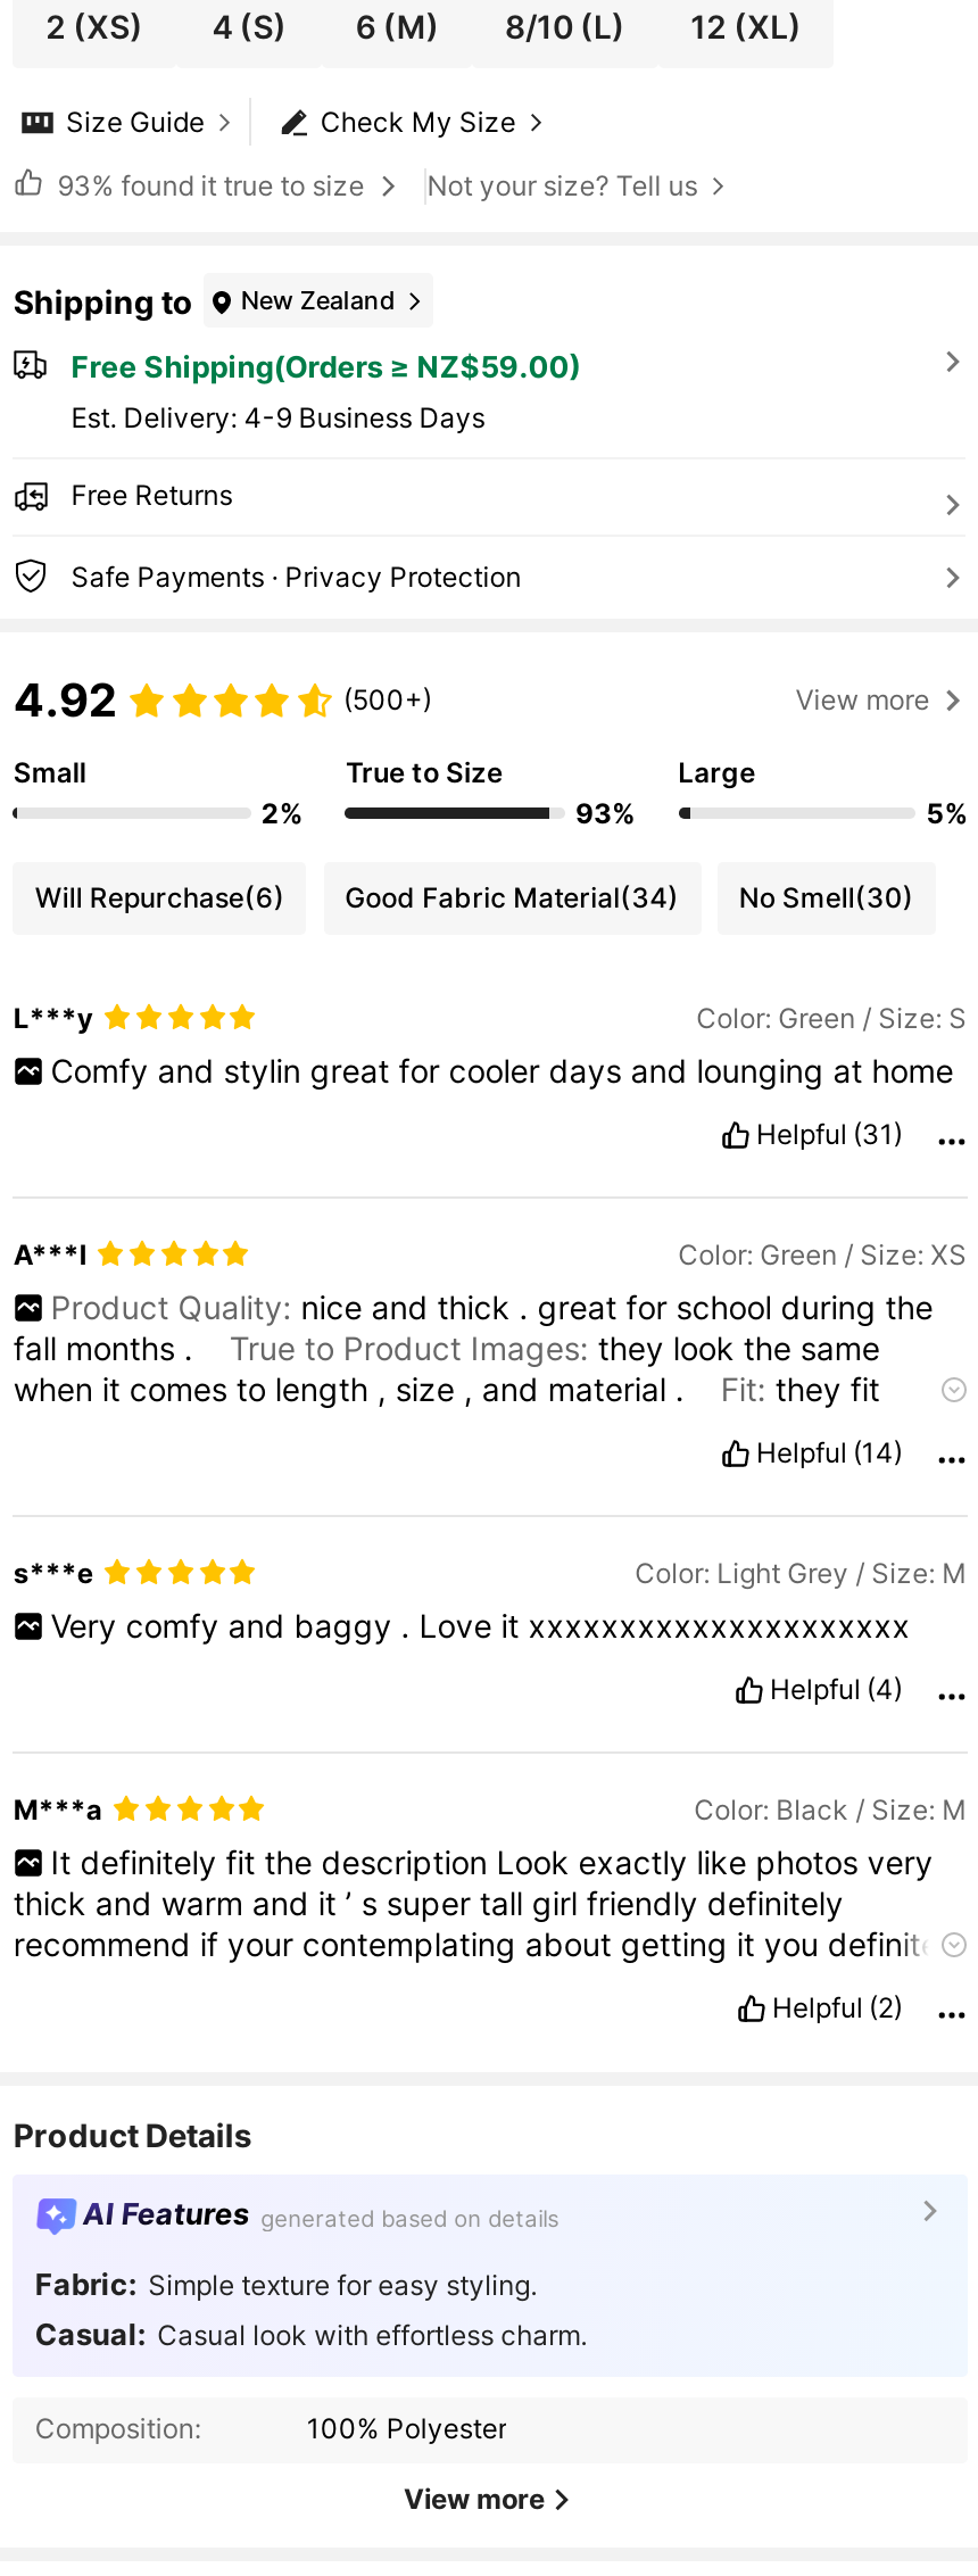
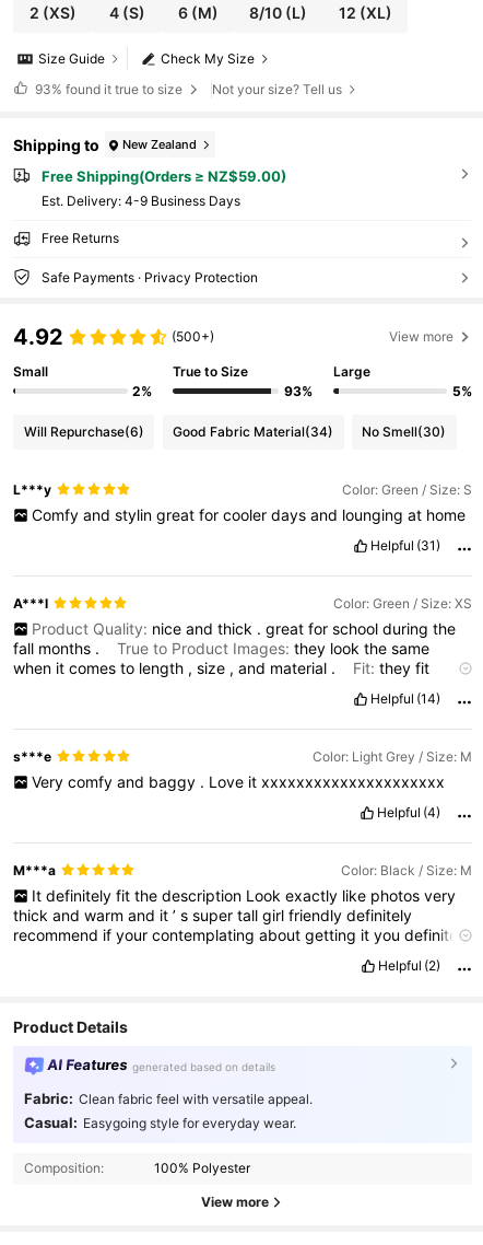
[35,2266,587,2352] Fabric: Simple texture for easy styling. | Casual: Casual look with effortless charm. -> [24,1090,312,1131] Fabric: Clean fabric feel with versatile appeal. | Casual: Easygoing style for everyday wear.

